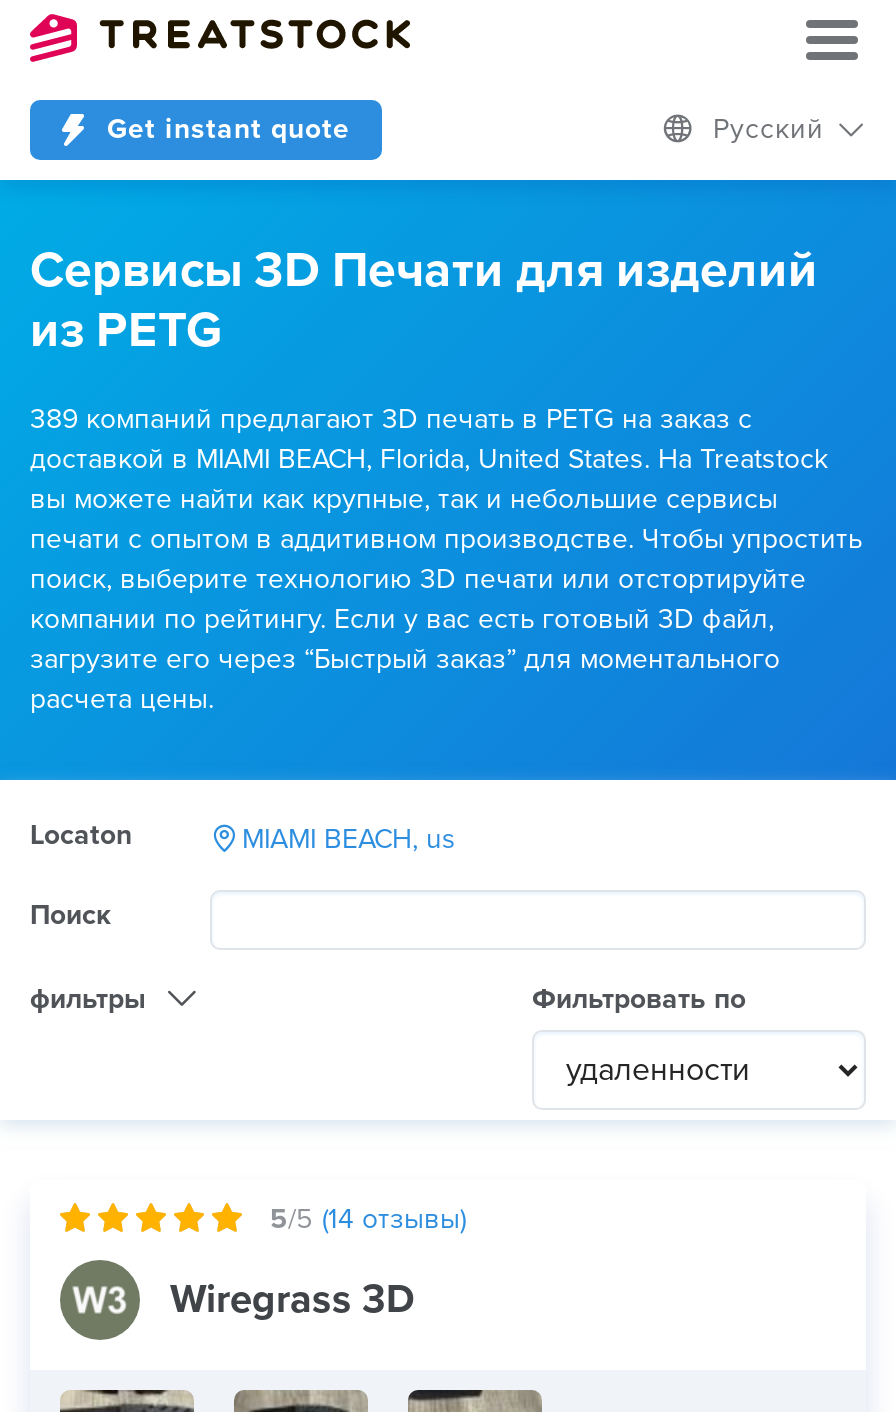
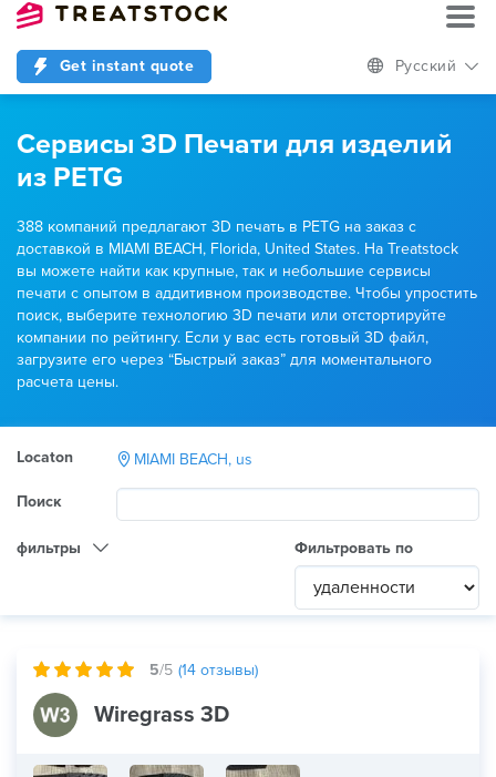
[30,402,752,436] 389 компаний предлагают 3D печать в PETG на заказ с -> [17,217,416,236] 388 компаний предлагают 3D печать в PETG на заказ с

